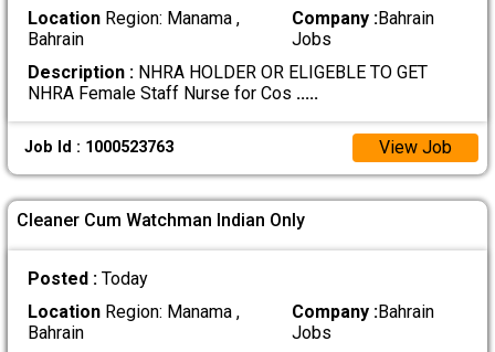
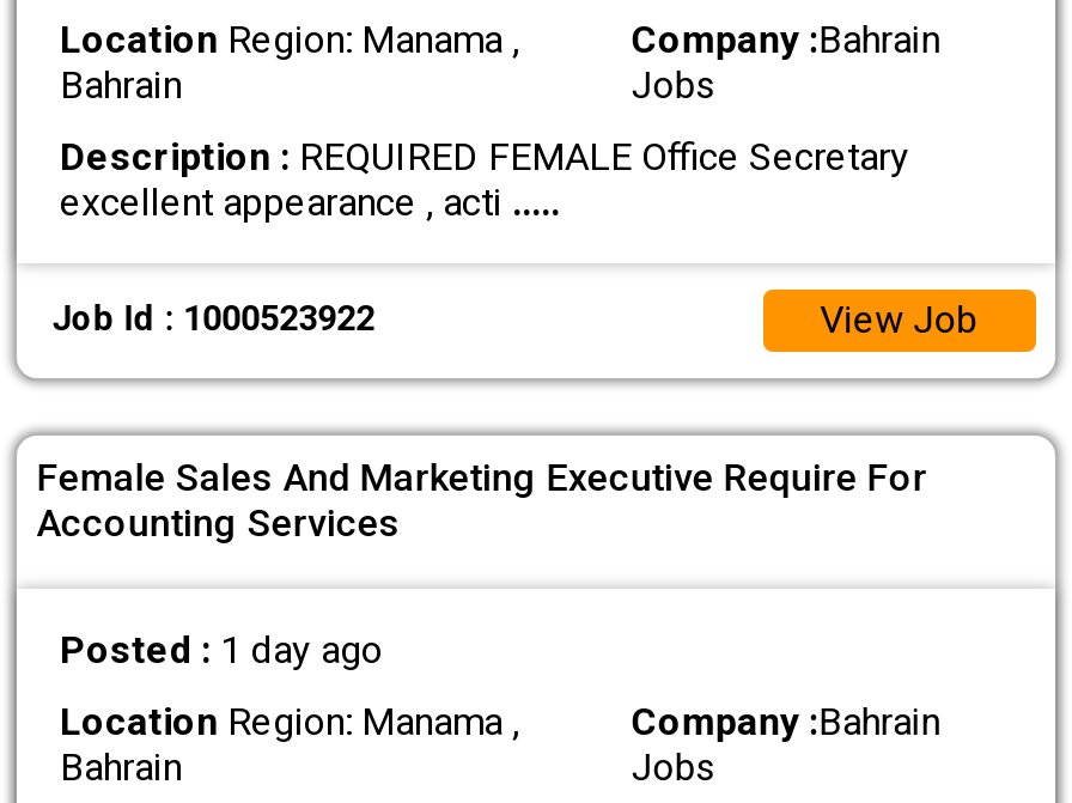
[28,62,428,104] Description : NHRA HOLDER OR ELIGEBLE TO GET | NHRA Female Staff Nurse for Cos..... -> [60,134,909,225] Description : REQUIRED FEMALE Office Secretary | excellent appearance , acti.....
[24,138,173,157] Job Id : 1000523763 -> [52,300,375,341] Job Id : 1000523922
[17,210,305,231] Cleaner Cum Watchman Indian Only -> [37,455,927,546] Female Sales And Marketing Executive Require For | Accounting Services
[28,268,148,289] Posted : Today -> [60,627,383,672] Posted : 1 day ago

